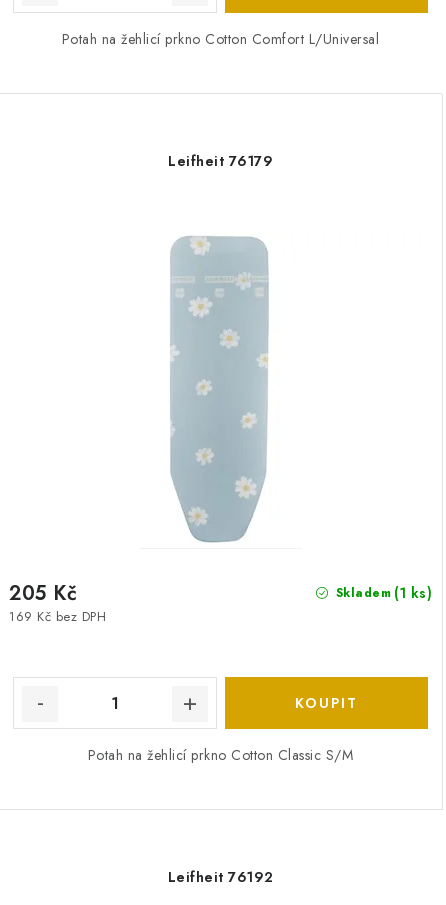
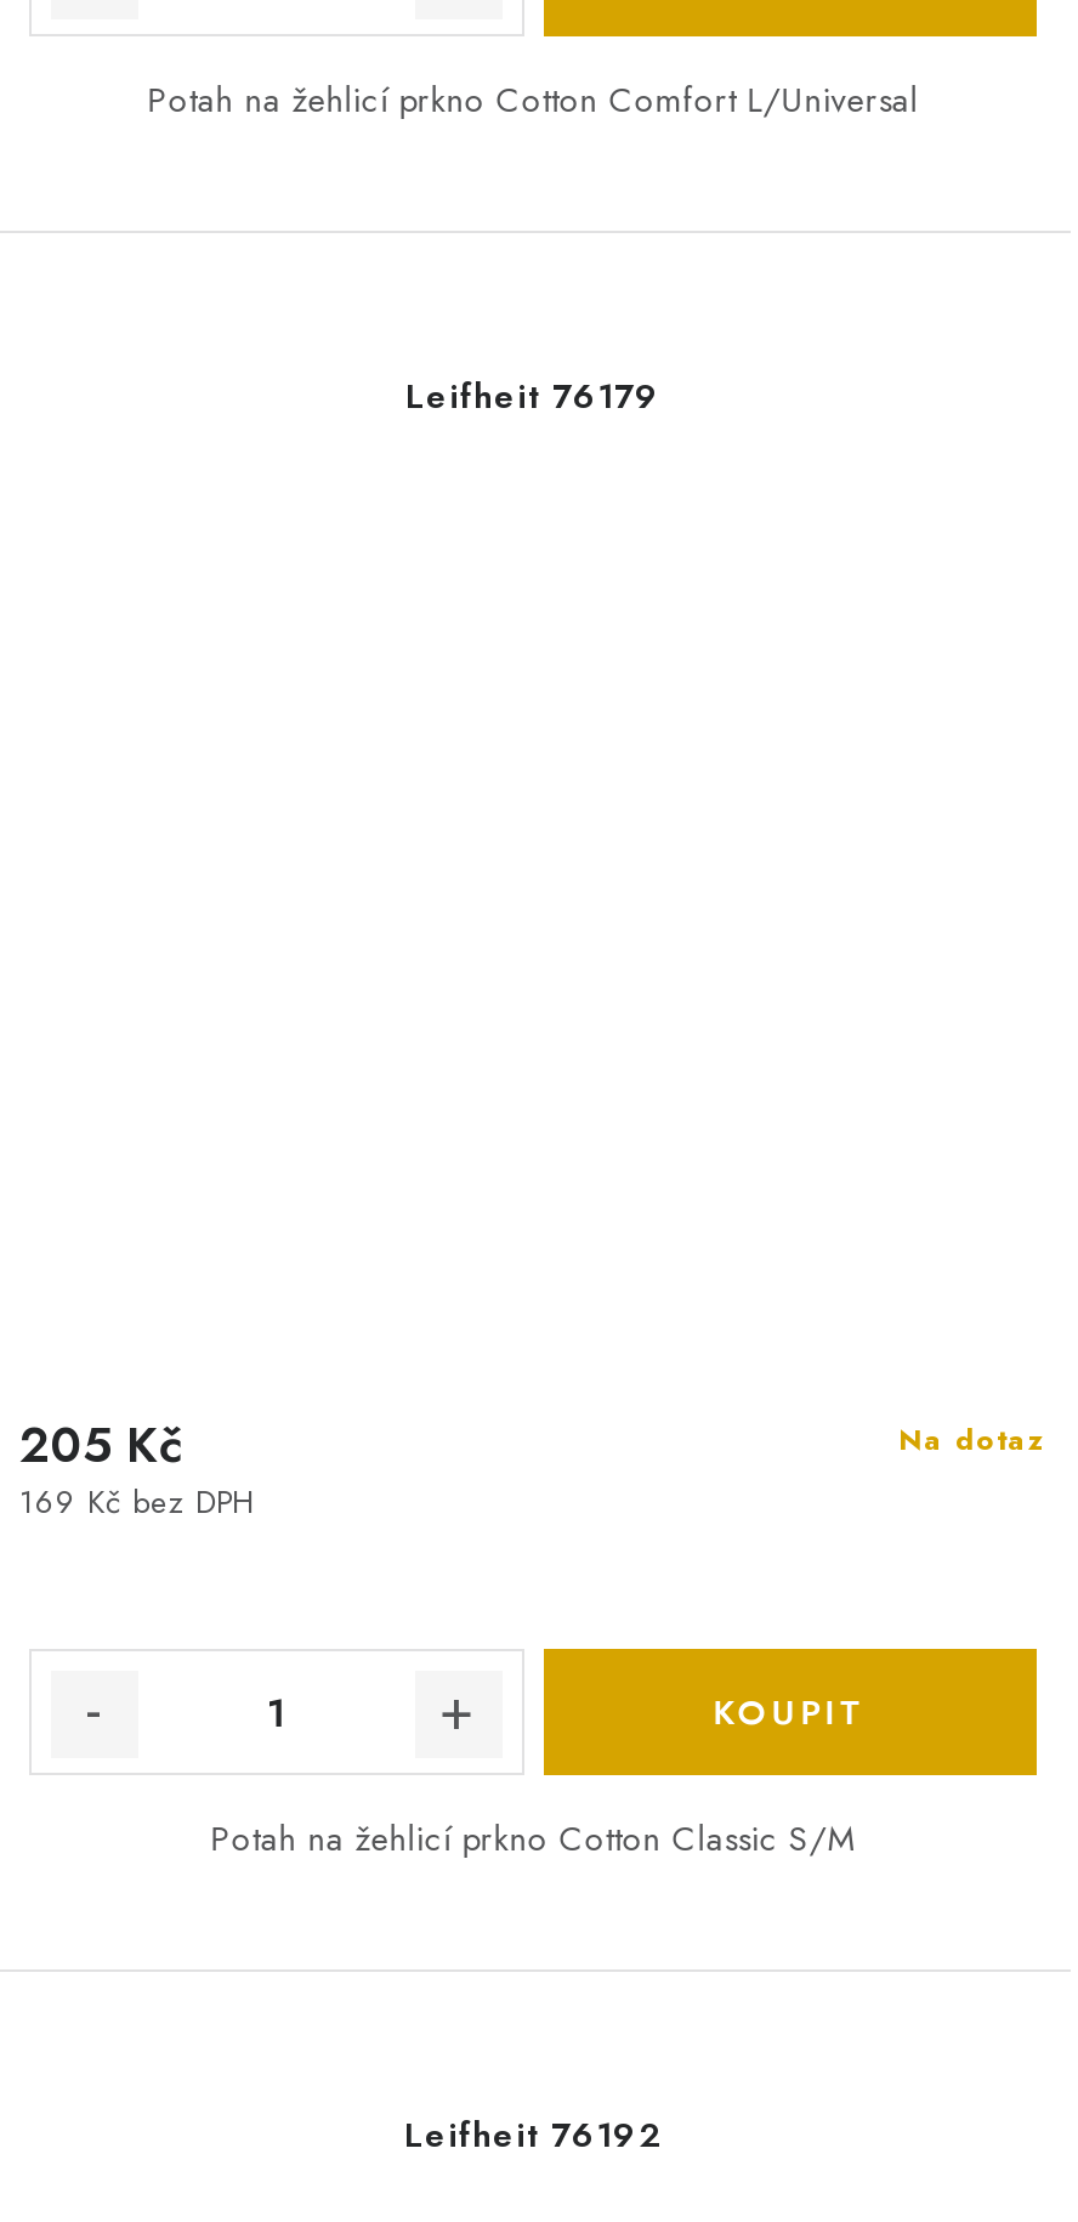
[170,236,269,543] [image] -> none
[331,583,432,603] Skladem (1 ks) -> [898,1418,1046,1462] Na dotaz

